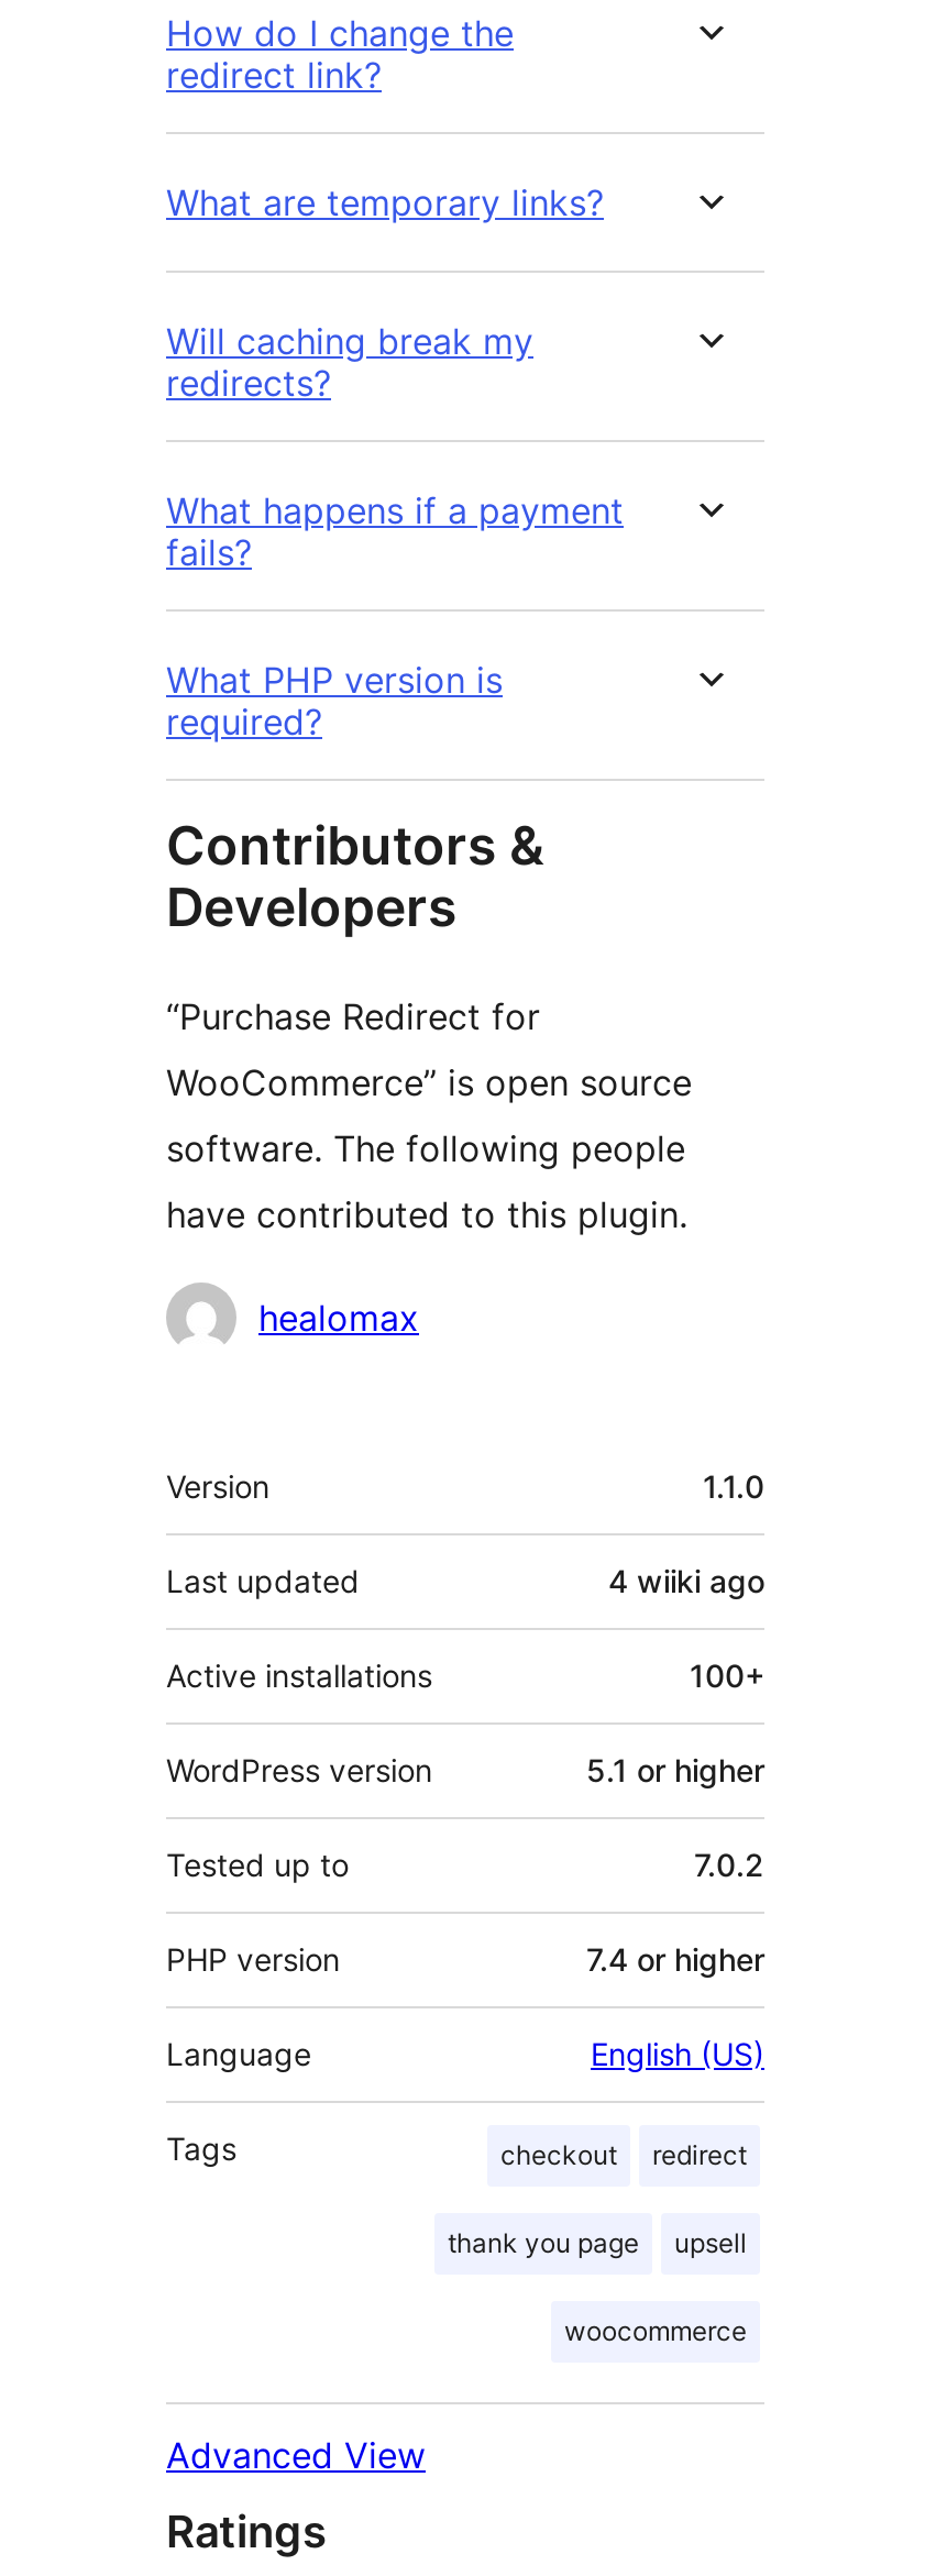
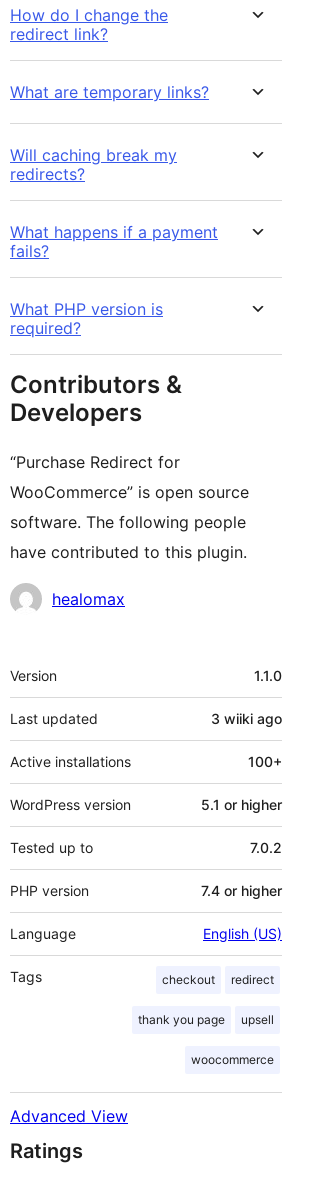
[608,1563,764,1600] 4 wiiki ago -> [211,710,282,727] 3 wiiki ago

